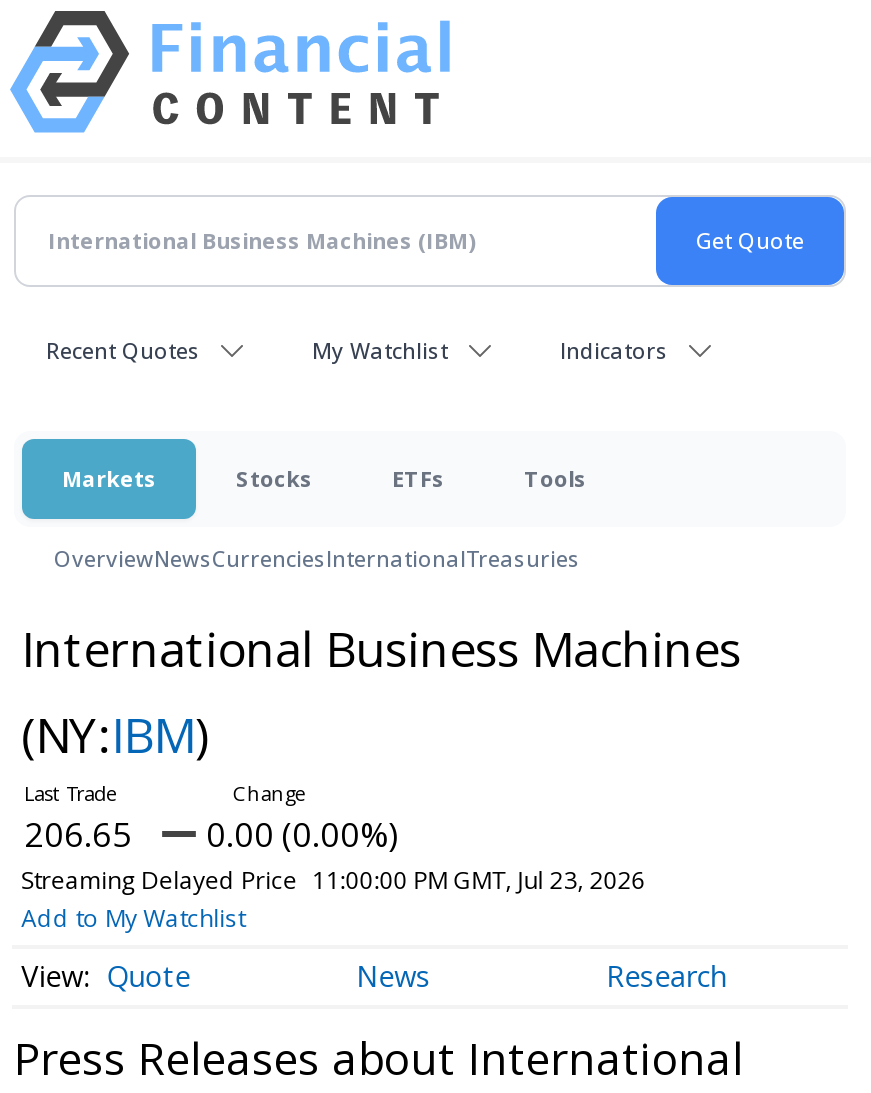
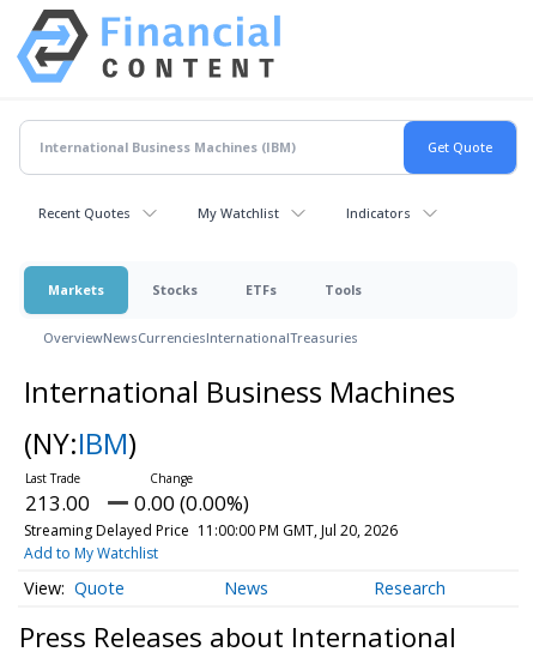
[24,811,398,857] 206.65 0.00 (0.00%) -> [25,489,249,517] 213.00 0.00 (0.00%)
[21,863,646,897] Streaming Delayed Price 11:00:00 PM GMT, Jul 23, 2026 -> [23,520,397,541] Streaming Delayed Price 11:00:00 PM GMT, Jul 20, 2026

